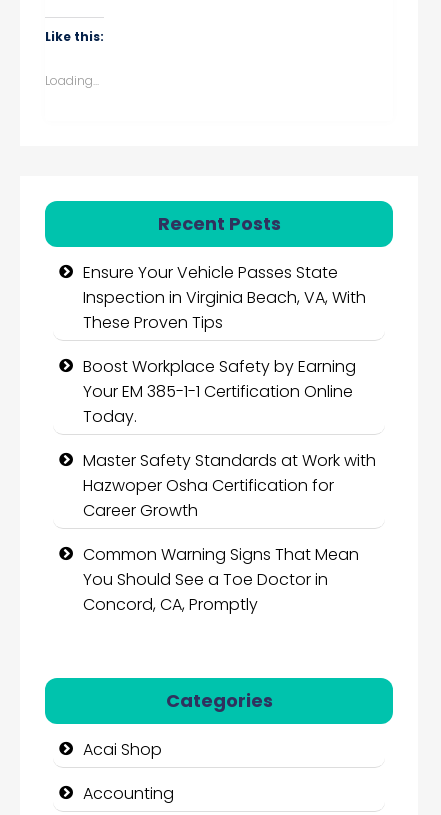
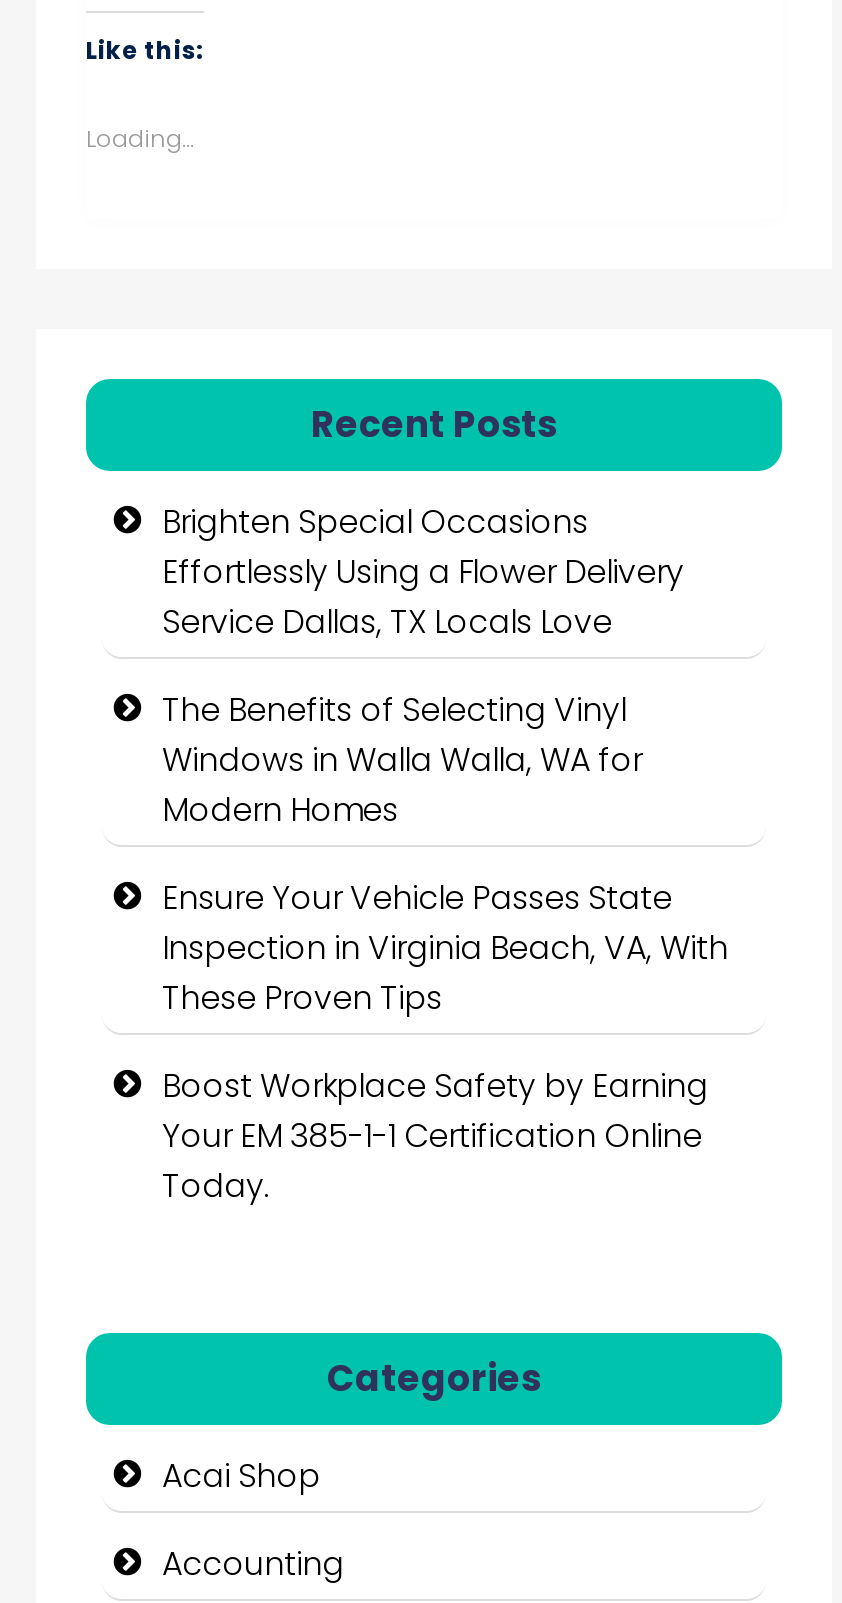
none -> [162,498,684,832] Brighten Special Occasions | Effortlessly Using a Flower Delivery | Service Dallas, TX Locals Love | The Benefits of Selecting Vinyl | Windows in Walla Walla, WA for | Modern Homes
moved [83,261,366,428] -> [162,874,728,1208]: Ensure Your Vehicle Passes State | Inspection in Virginia Beach, VA, With | These Proven Tips | Boost Workplace Safety by Earning | Your EM 385-1-1 Certification Online | Today.
[83,449,376,616] Master Safety Standards at Work with | Hazwoper Osha Certification for | Career Growth | Common Warning Signs That Mean | You Should See a Toe Doctor in | Concord, CA, Promptly -> none

